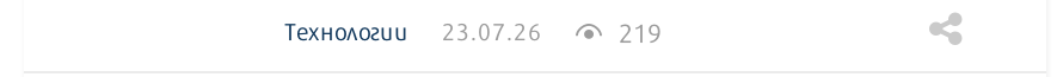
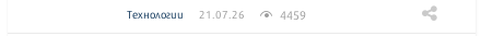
[442,11,662,49] 23.07.26 | 219 -> [199,5,306,23] 21.07.26 | 4459

